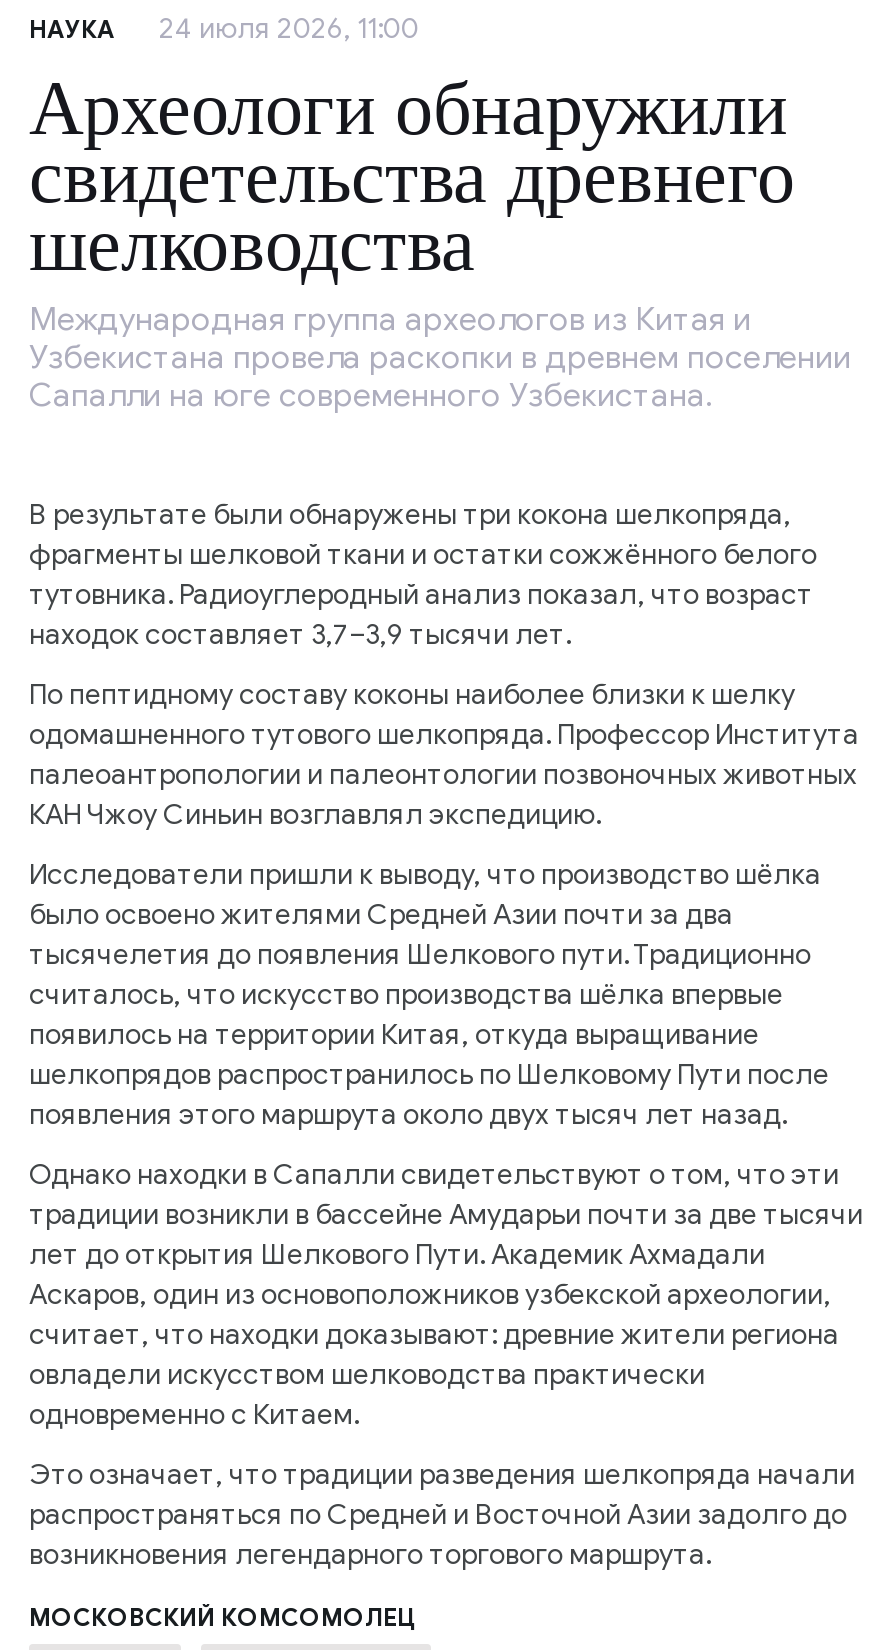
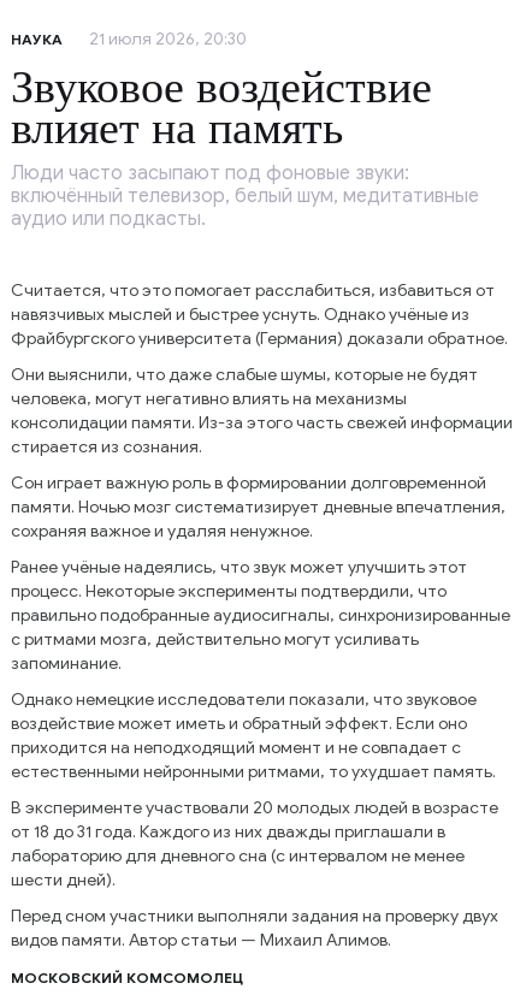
[29,12,863,1572] 24 июля 2026, 11:00 | Археологи обнаружили | свидетельства древнего | шелководства | Международная группа археологов из Китая и | Узбекистана провела раскопки в древнем поселении | Сапалли на юге современного Узбекистана. | В результате были обнаружены три кокона шелкопряда, | фрагменты шелковой ткани и остатки сожжённого белого | тутовника. Радиоуглеродный анализ показал, что возраст | находок составляет 3,7–3,9 тысячи лет. | По пептидному составу коконы наиболее близки к шелку | одомашненного тутового шелкопряда. Профессор Института | палеоантропологии и палеонтологии позвоночных животных | КАН Чжоу Синьин возглавлял экспедицию. | Исследователи пришли к выводу, что производство шёлка | было освоено жителями Средней Азии почти за два | тысячелетия до появления Шелкового пути. Традиционно | считалось, что искусство производства шёлка впервые | появилось на территории Китая, откуда выращивание | шелкопрядов распространилось по Шелковому Пути после | появления этого маршрута около двух тысяч лет назад. | Однако находки в Сапалли свидетельствуют о том, что эти | традиции возникли в бассейне Амударьи почти за две тысячи | лет до открытия Шелкового Пути. Академик Ахмадали | Аскаров, один из основоположников узбекской археологии, | считает, что находки доказывают: древние жители региона | овладели искусством шелководства практически | одновременно с Китаем. | Это означает, что традиции разведения шелкопряда начали | распространяться по Средней и Восточной Азии задолго до | возникновения легендарного торгового маршрута. -> [11,29,513,950] 21 июля 2026, 20:30 | Звуковое воздействие | влияет на память | Люди часто засыпают под фоновые звуки: | включённый телевизор, белый шум, медитативные | аудио или подкасты. | Считается, что это помогает расслабиться, избавиться от | навязчивых мыслей и быстрее уснуть. Однако учёные из | Фрайбургского университета (Германия) доказали обратное. | Они выяснили, что даже слабые шумы, которые не будят | человека, могут негативно влиять на механизмы | консолидации памяти. Из-за этого часть свежей информации | стирается из сознания. | Сон играет важную роль в формировании долговременной | памяти. Ночью мозг систематизирует дневные впечатления, | сохраняя важное и удаляя ненужное. | Ранее учёные надеялись, что звук может улучшить этот | процесс. Некоторые эксперименты подтвердили, что | правильно подобранные аудиосигналы, синхронизированные | с ритмами мозга, действительно могут усиливать | запоминание. | Однако немецкие исследователи показали, что звуковое | воздействие может иметь и обратный эффект. Если оно | приходится на неподходящий момент и не совпадает с | естественными нейронными ритмами, то ухудшает память. | В эксперименте участвовали 20 молодых людей в возрасте | от 18 до 31 года. Каждого из них дважды приглашали в | лабораторию для дневного сна (с интервалом не менее | шести дней). | Перед сном участники выполняли задания на проверку двух | видов памяти. Автор статьи — Михаил Алимов.

